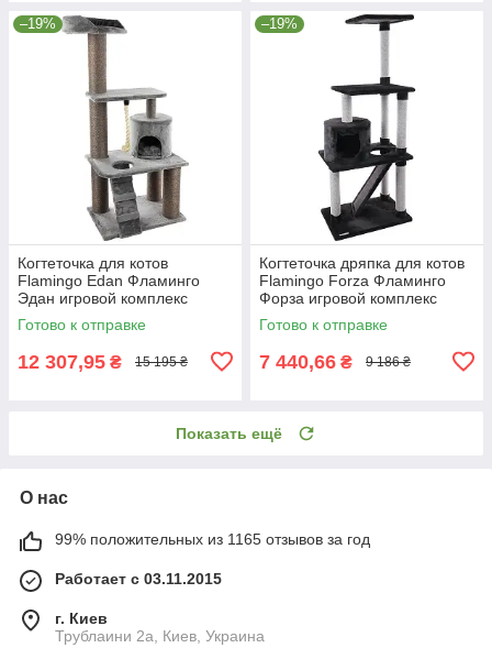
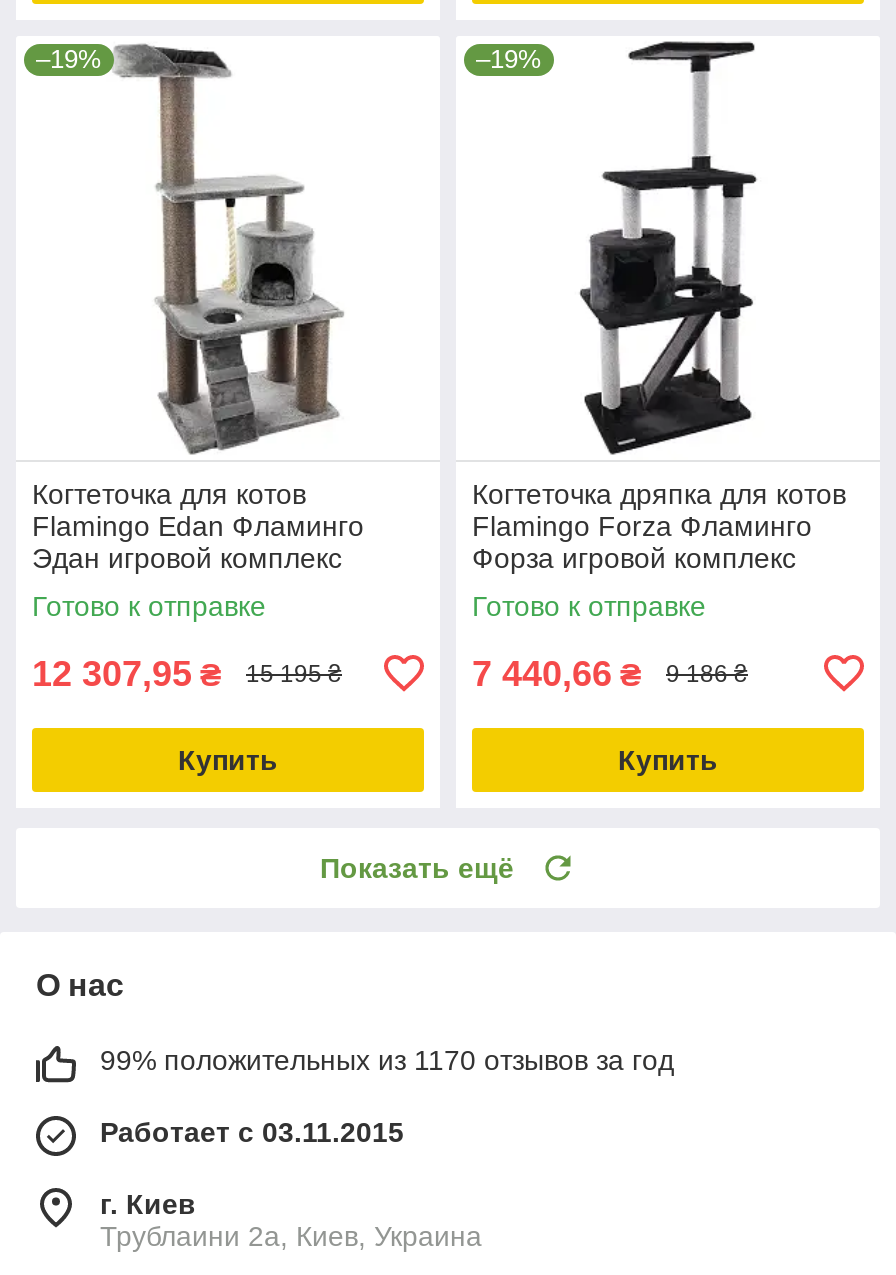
none -> [178,744,278,776] Купить
none -> [618,744,718,776] Купить
[55,530,370,548] 99% положительных из 1165 отзывов за год -> [100,1044,674,1076] 99% положительных из 1170 отзывов за год

